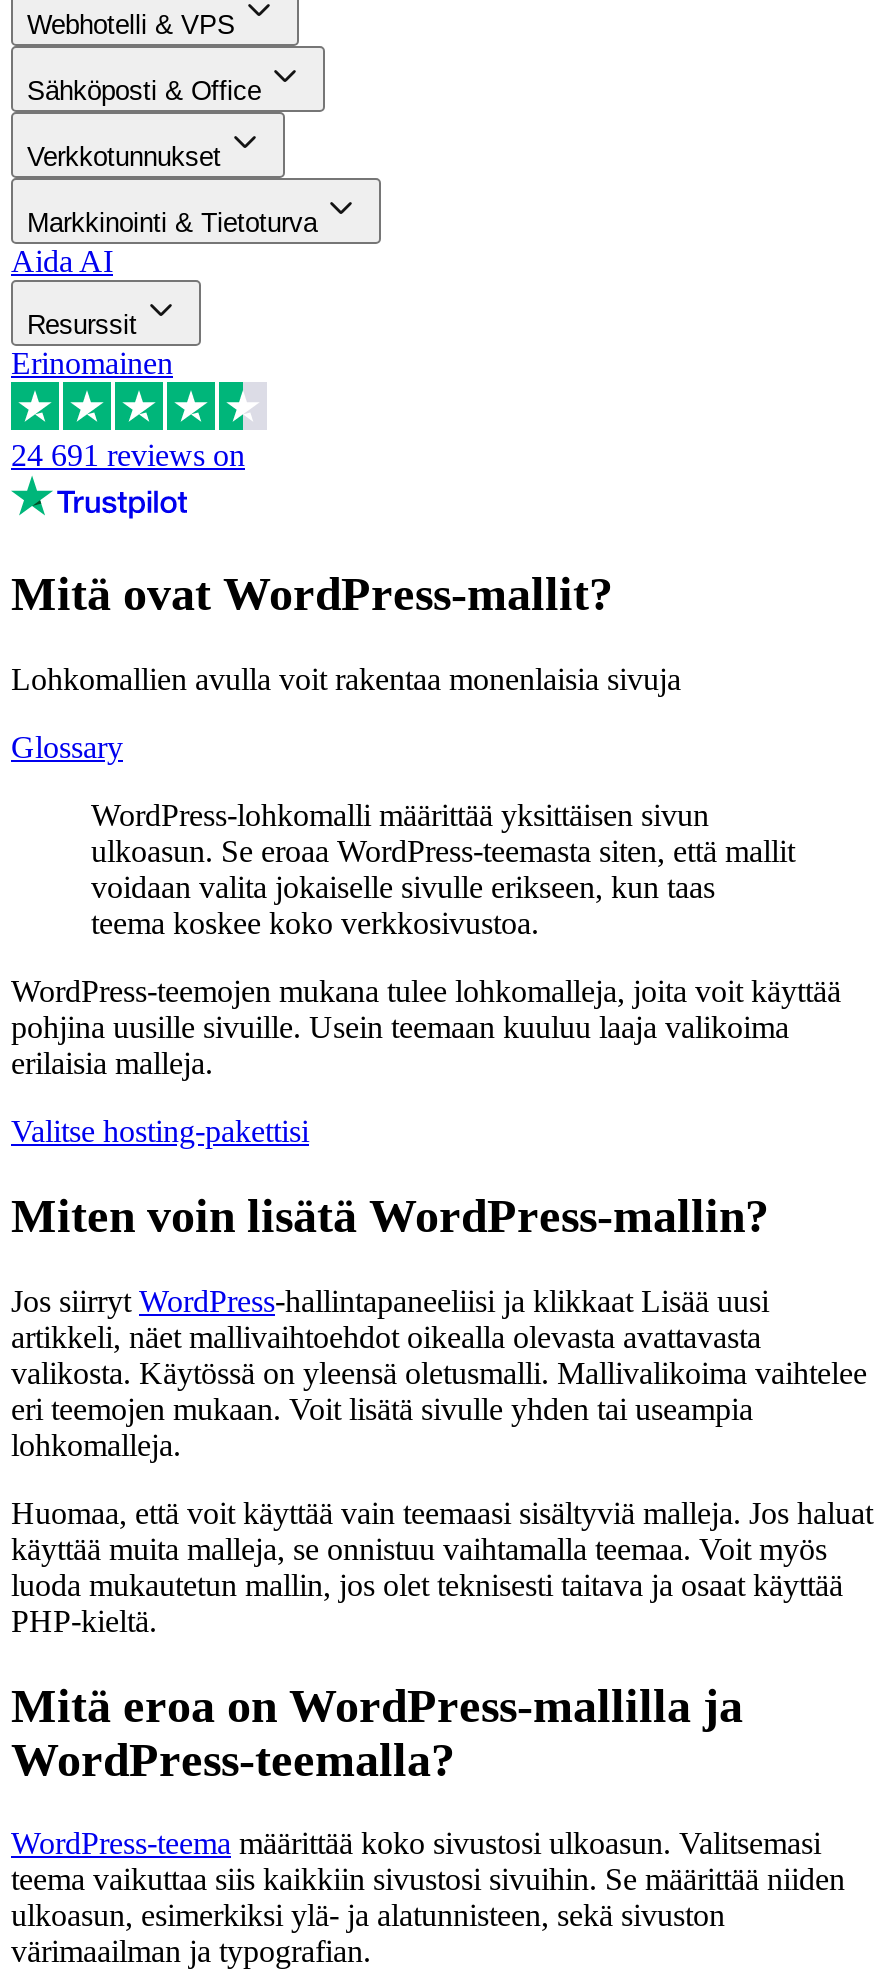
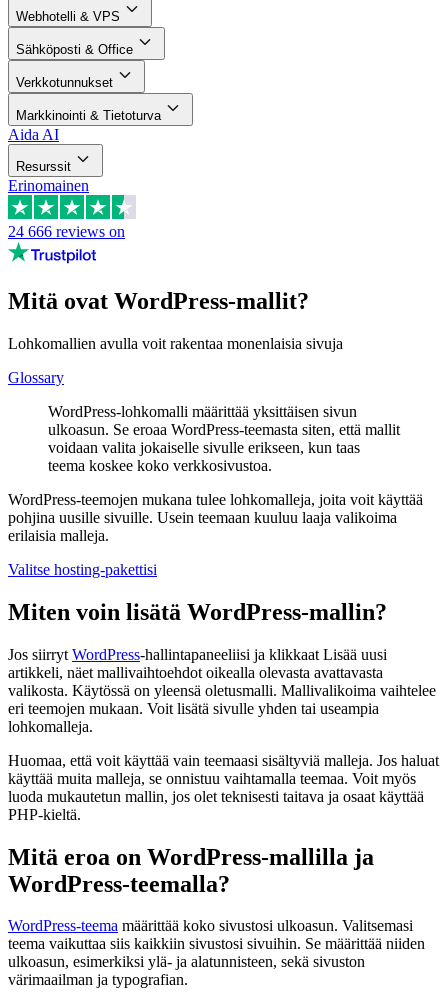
[11,438,245,472] 24 691 reviews on -> [8,223,125,240] 24 666 reviews on

